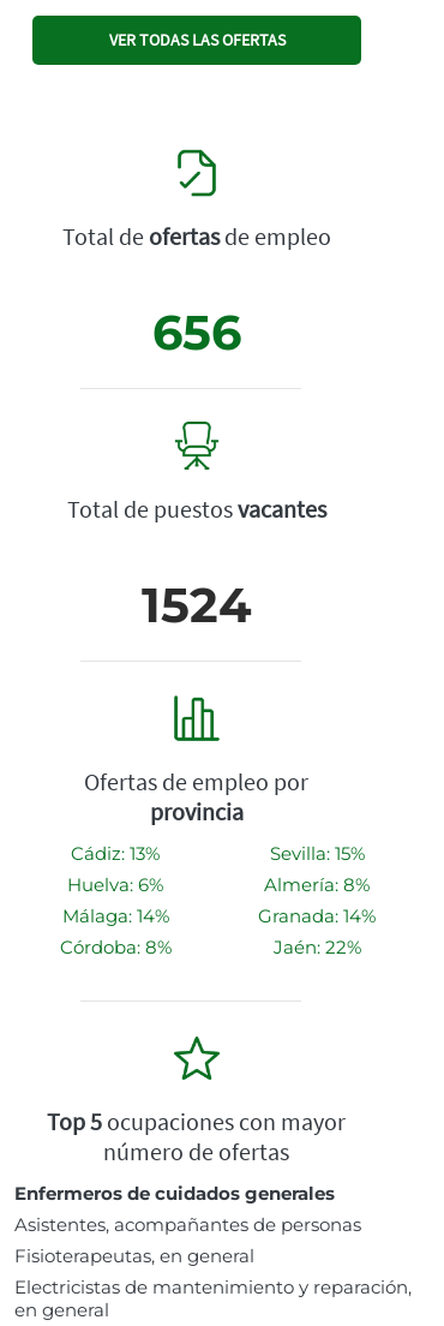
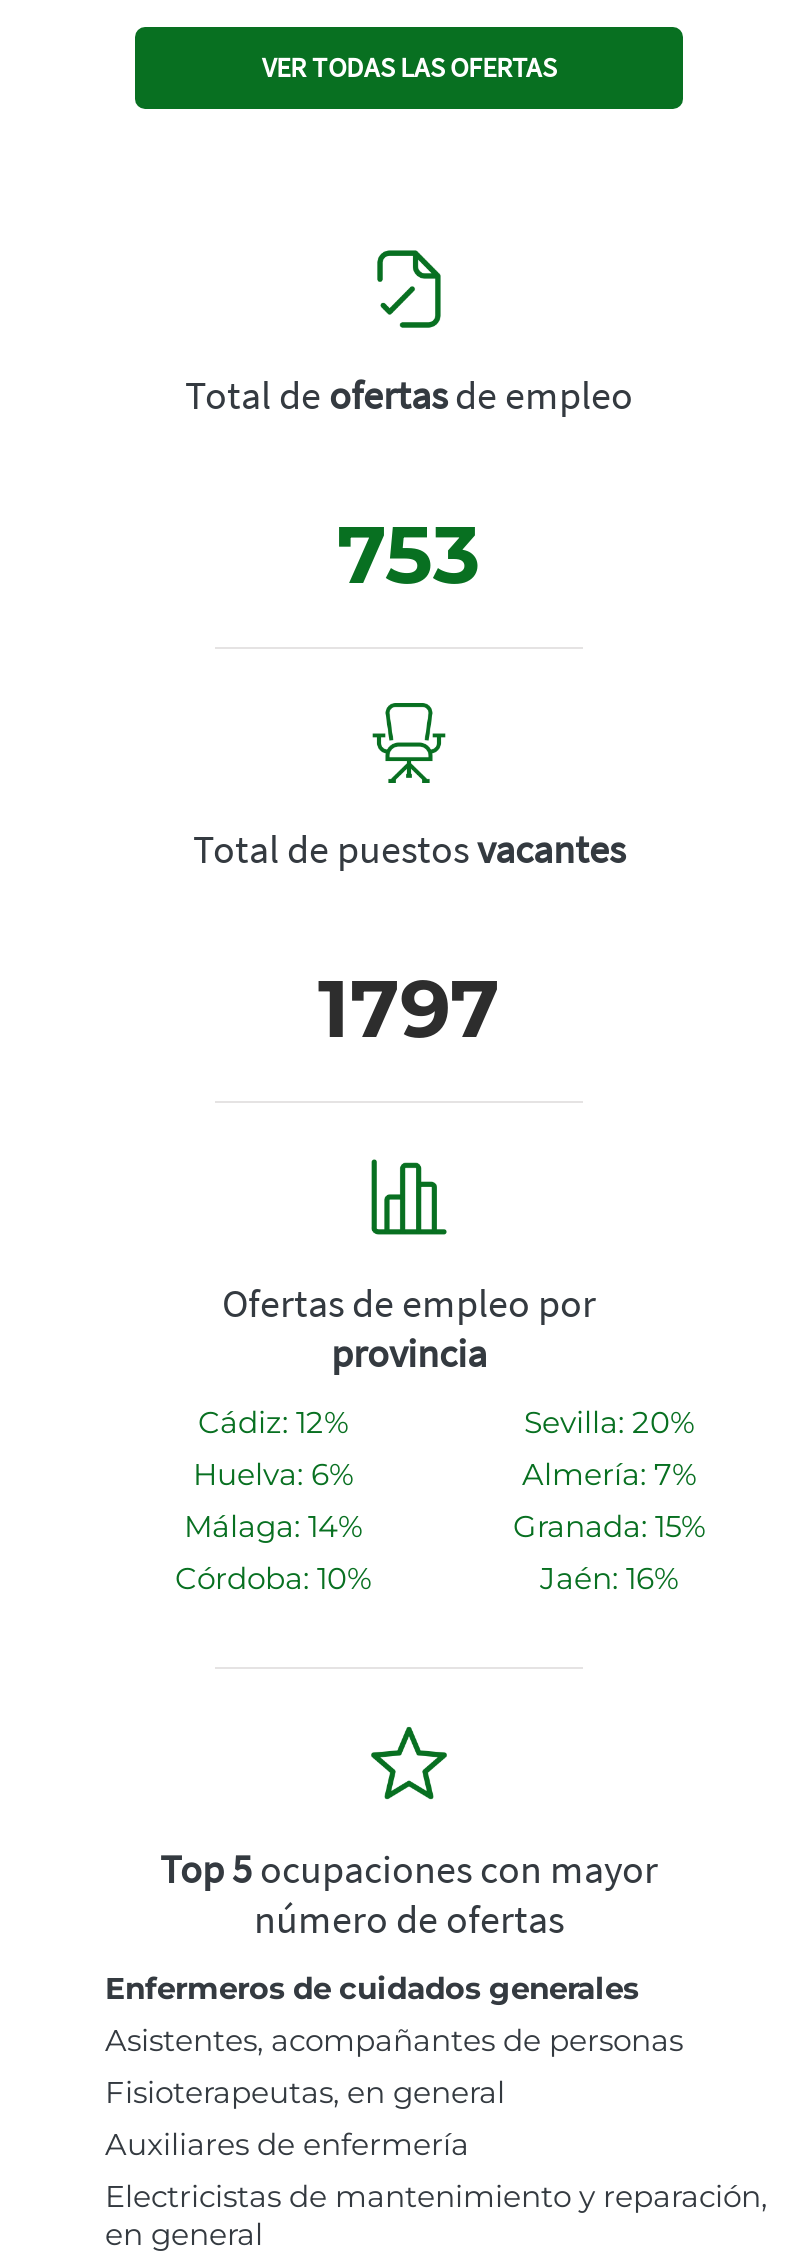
[152,303,241,362] 656 -> [337,505,481,603] 753
[142,576,252,634] 1524 -> [318,959,500,1057] 1797
[71,842,160,865] Cádiz: 13% -> [198,1403,348,1441] Cádiz: 12%
[269,842,364,865] Sevilla: 15% -> [524,1403,694,1441] Sevilla: 20%
[264,873,370,896] Almería: 8% -> [522,1455,696,1493] Almería: 7%
[258,905,376,927] Granada: 14% -> [513,1507,705,1545] Granada: 15%
[59,936,171,959] Córdoba: 8% -> [175,1559,371,1597] Córdoba: 10%
[273,936,361,959] Jaén: 22% -> [540,1559,678,1597] Jaén: 16%
none -> [105,2125,469,2163] Auxiliares de enfermería

